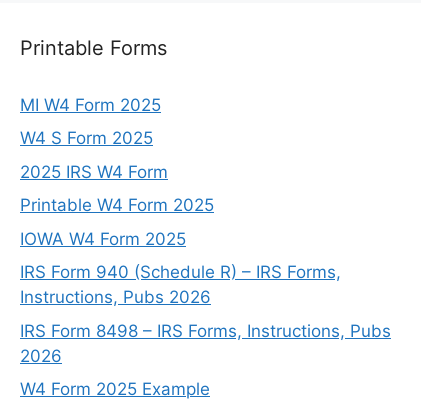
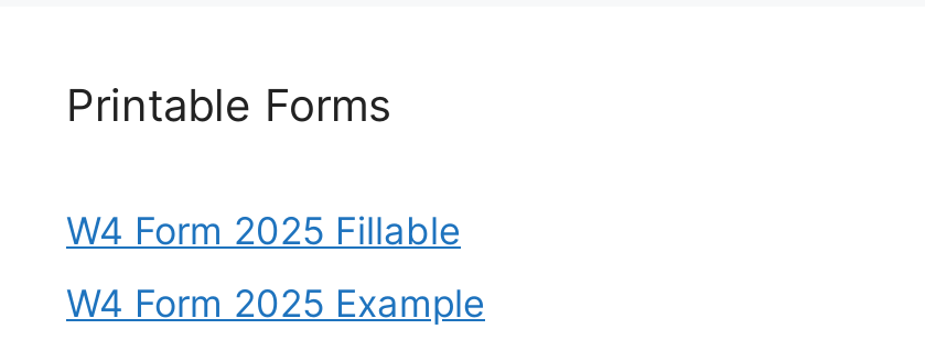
[20,95,391,366] MI W4 Form 2025 | W4 S Form 2025 | 2025 IRS W4 Form | Printable W4 Form 2025 | IOWA W4 Form 2025 | IRS Form 940 (Schedule R) – IRS Forms, | Instructions, Pubs 2026 | IRS Form 8498 – IRS Forms, Instructions, Pubs | 2026 -> [66,208,461,252] W4 Form 2025 Fillable

